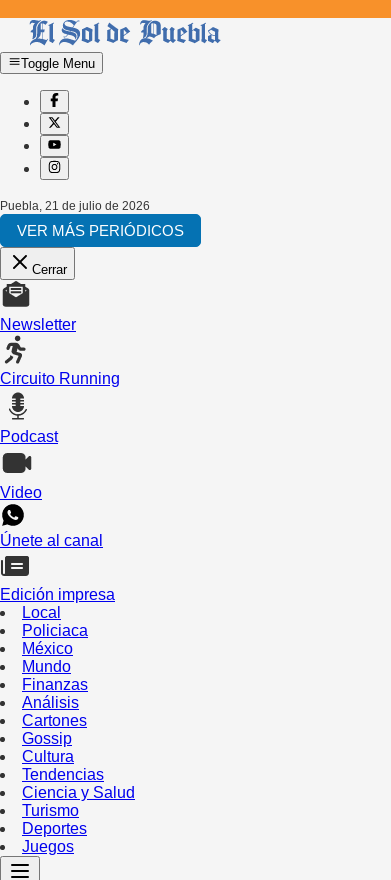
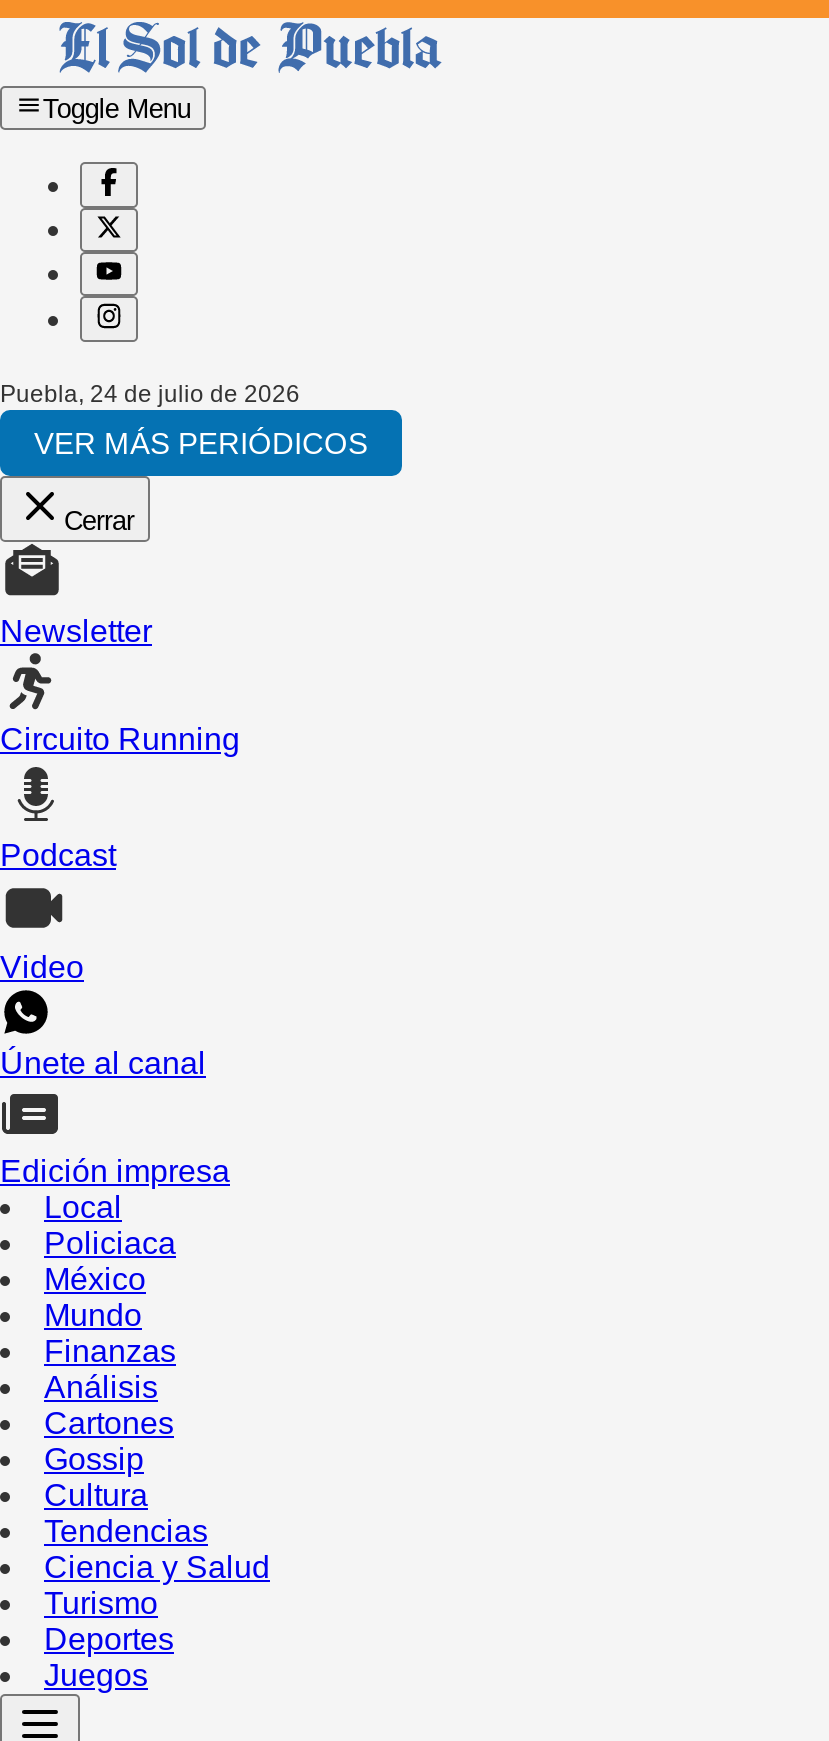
[0,199,150,213] Puebla, 21 de julio de 2026 -> [0,379,300,407] Puebla, 24 de julio de 2026

